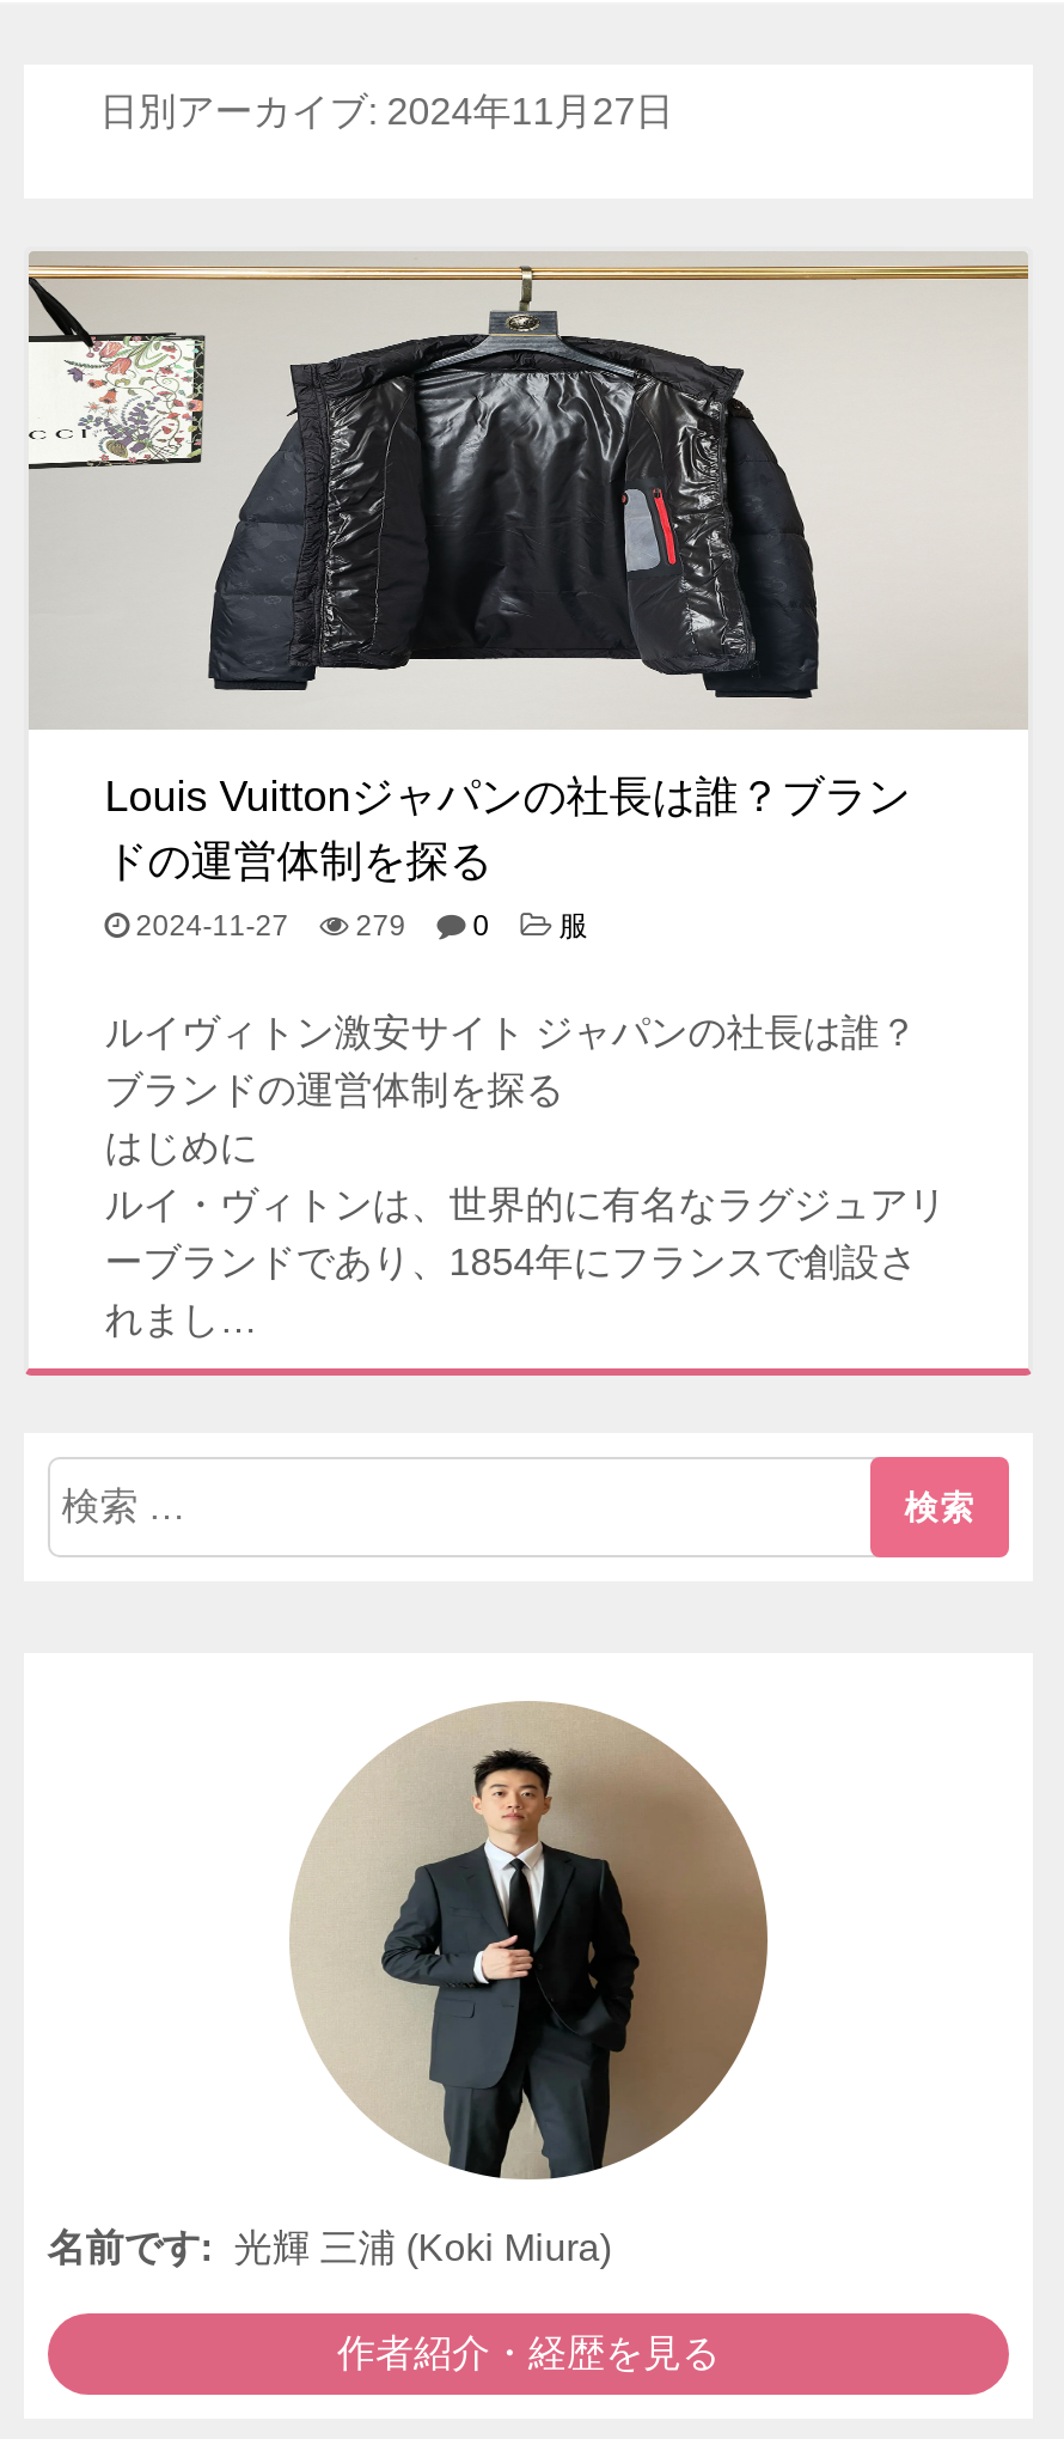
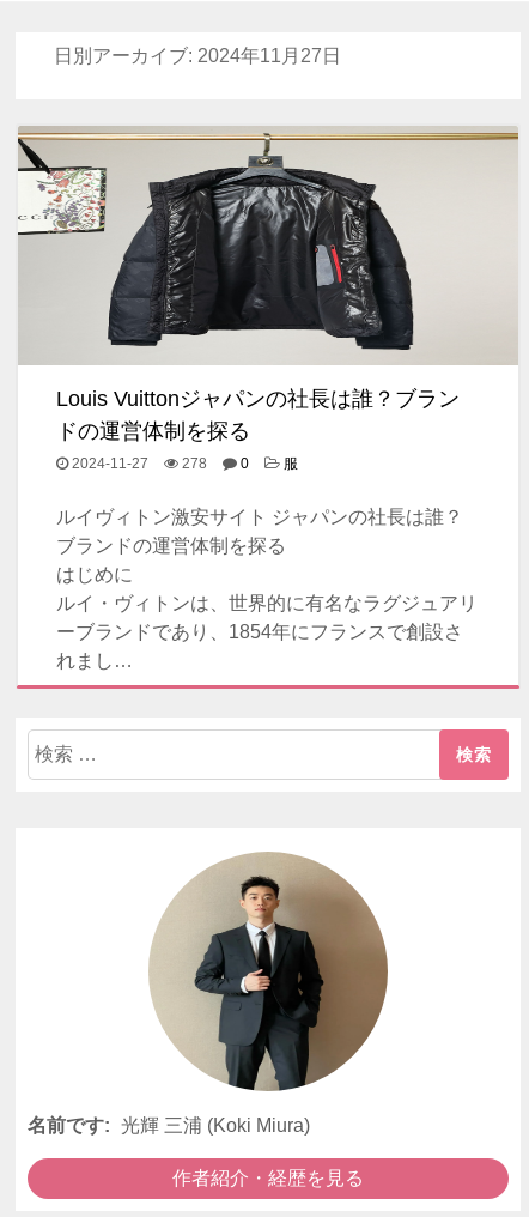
[129,908,490,942] 2024-11-27 279 0 -> [68,455,249,471] 2024-11-27 278 0

